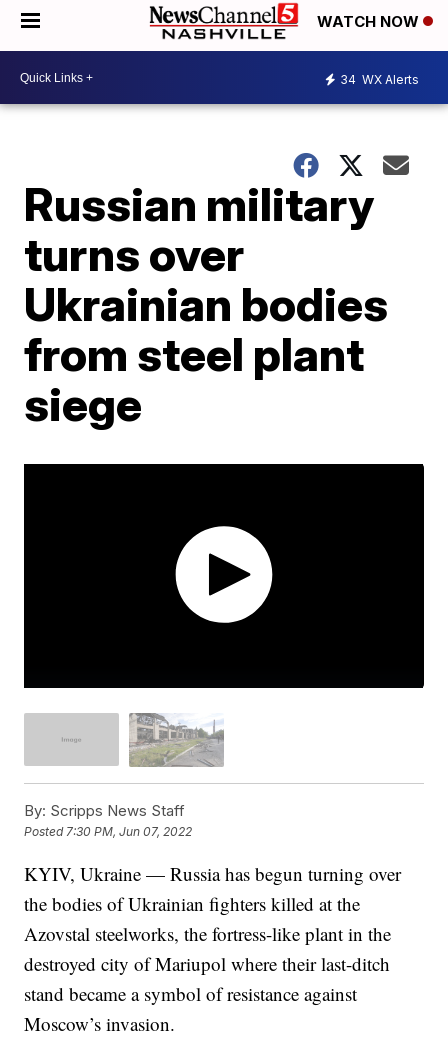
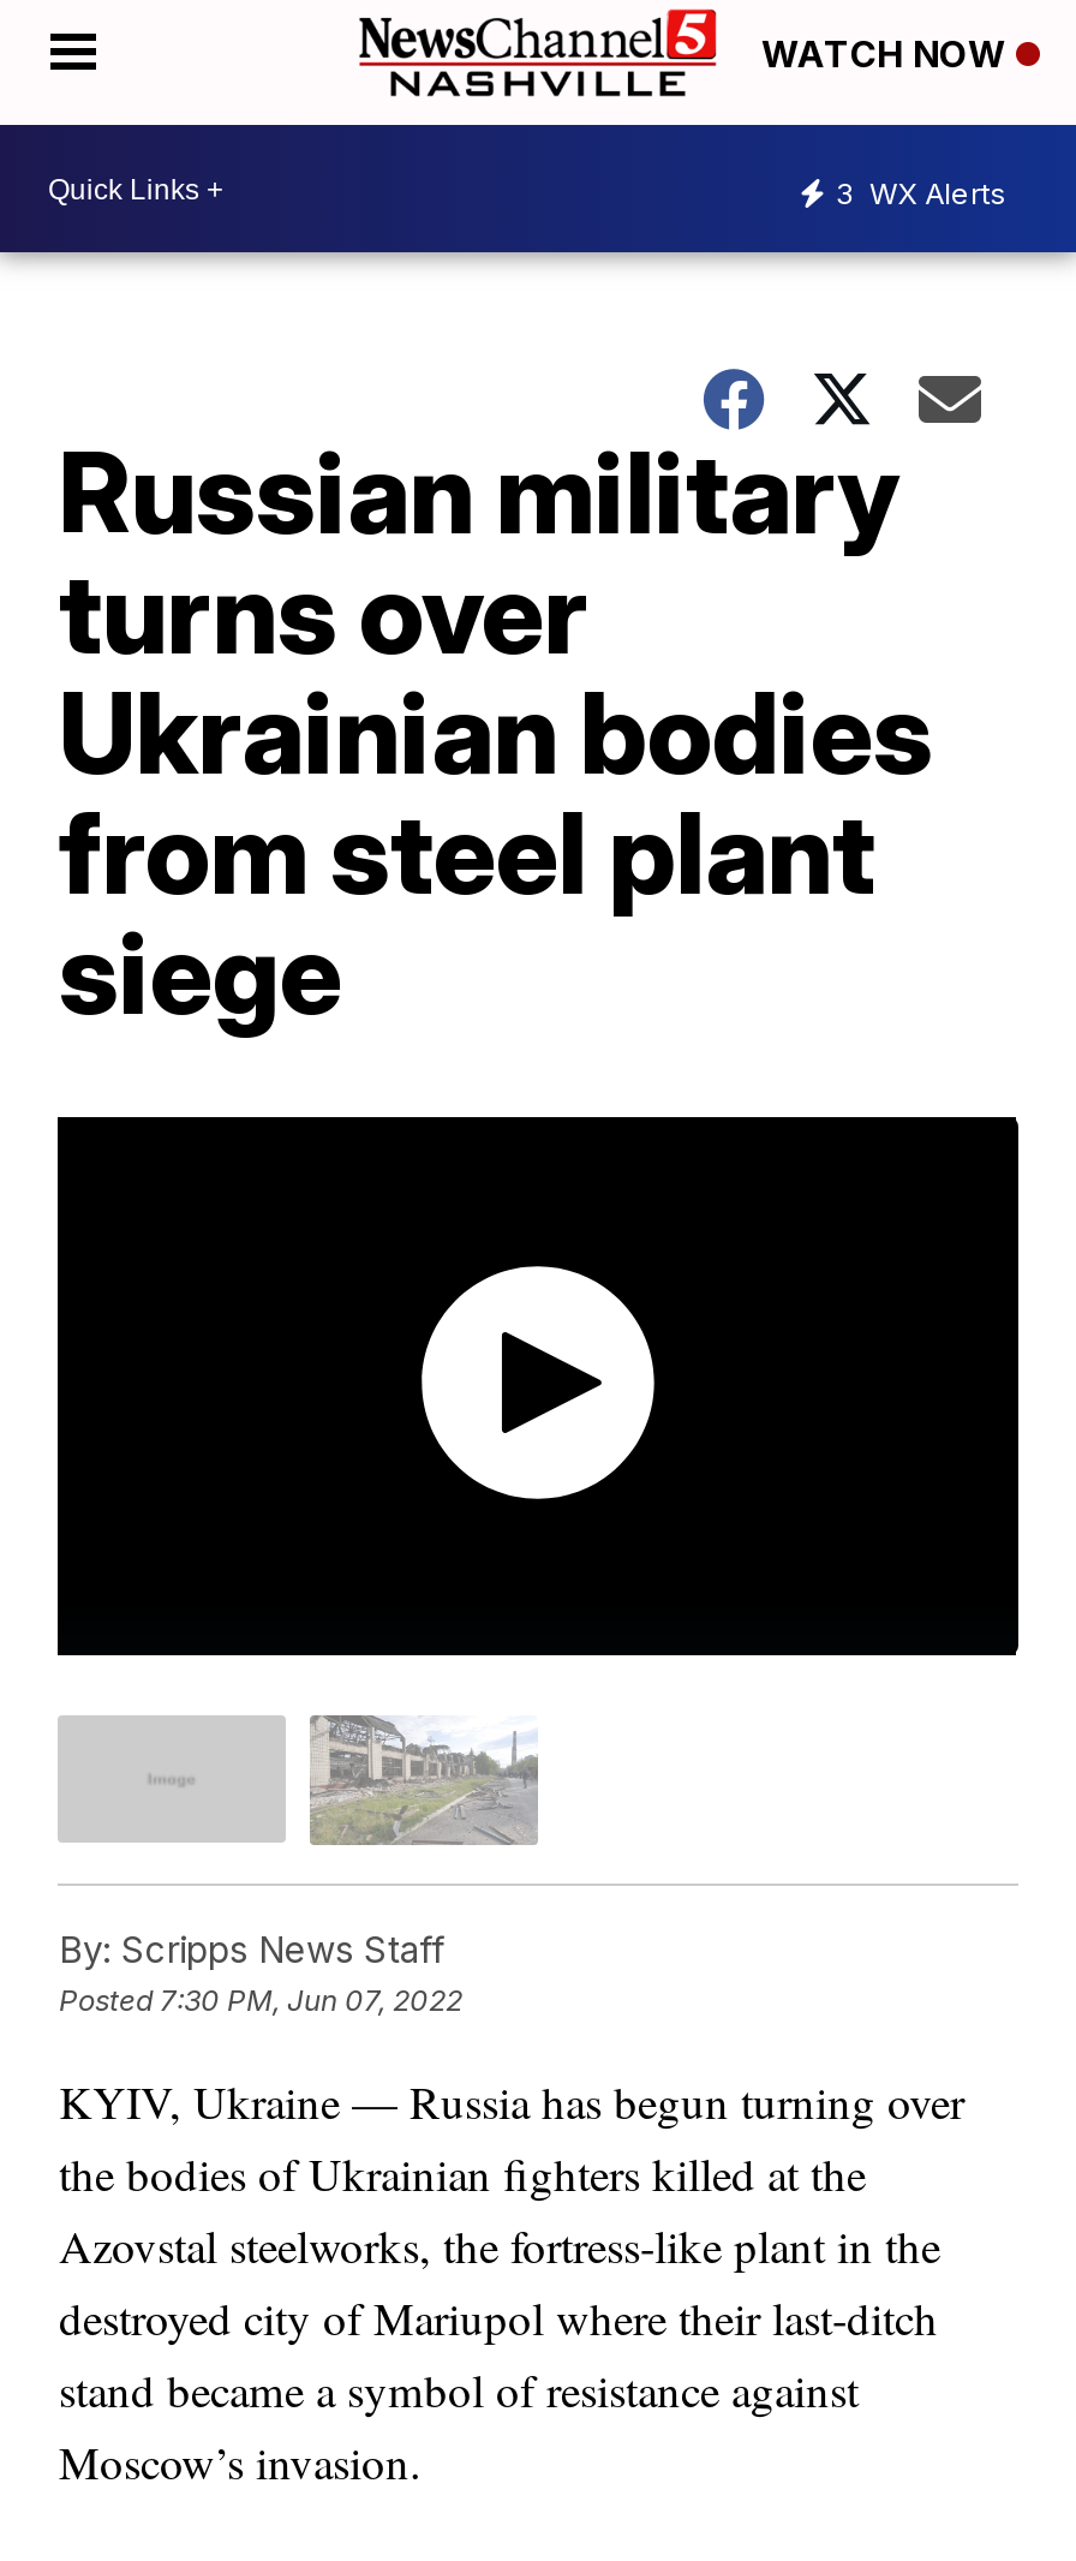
[340,71,419,86] 34 WX Alerts -> [836,174,1006,210] 3 WX Alerts

